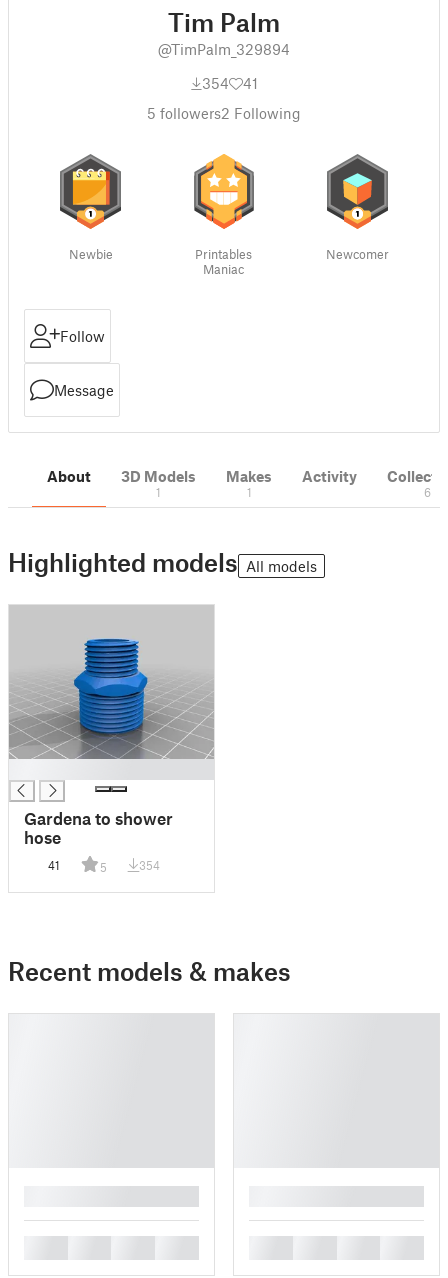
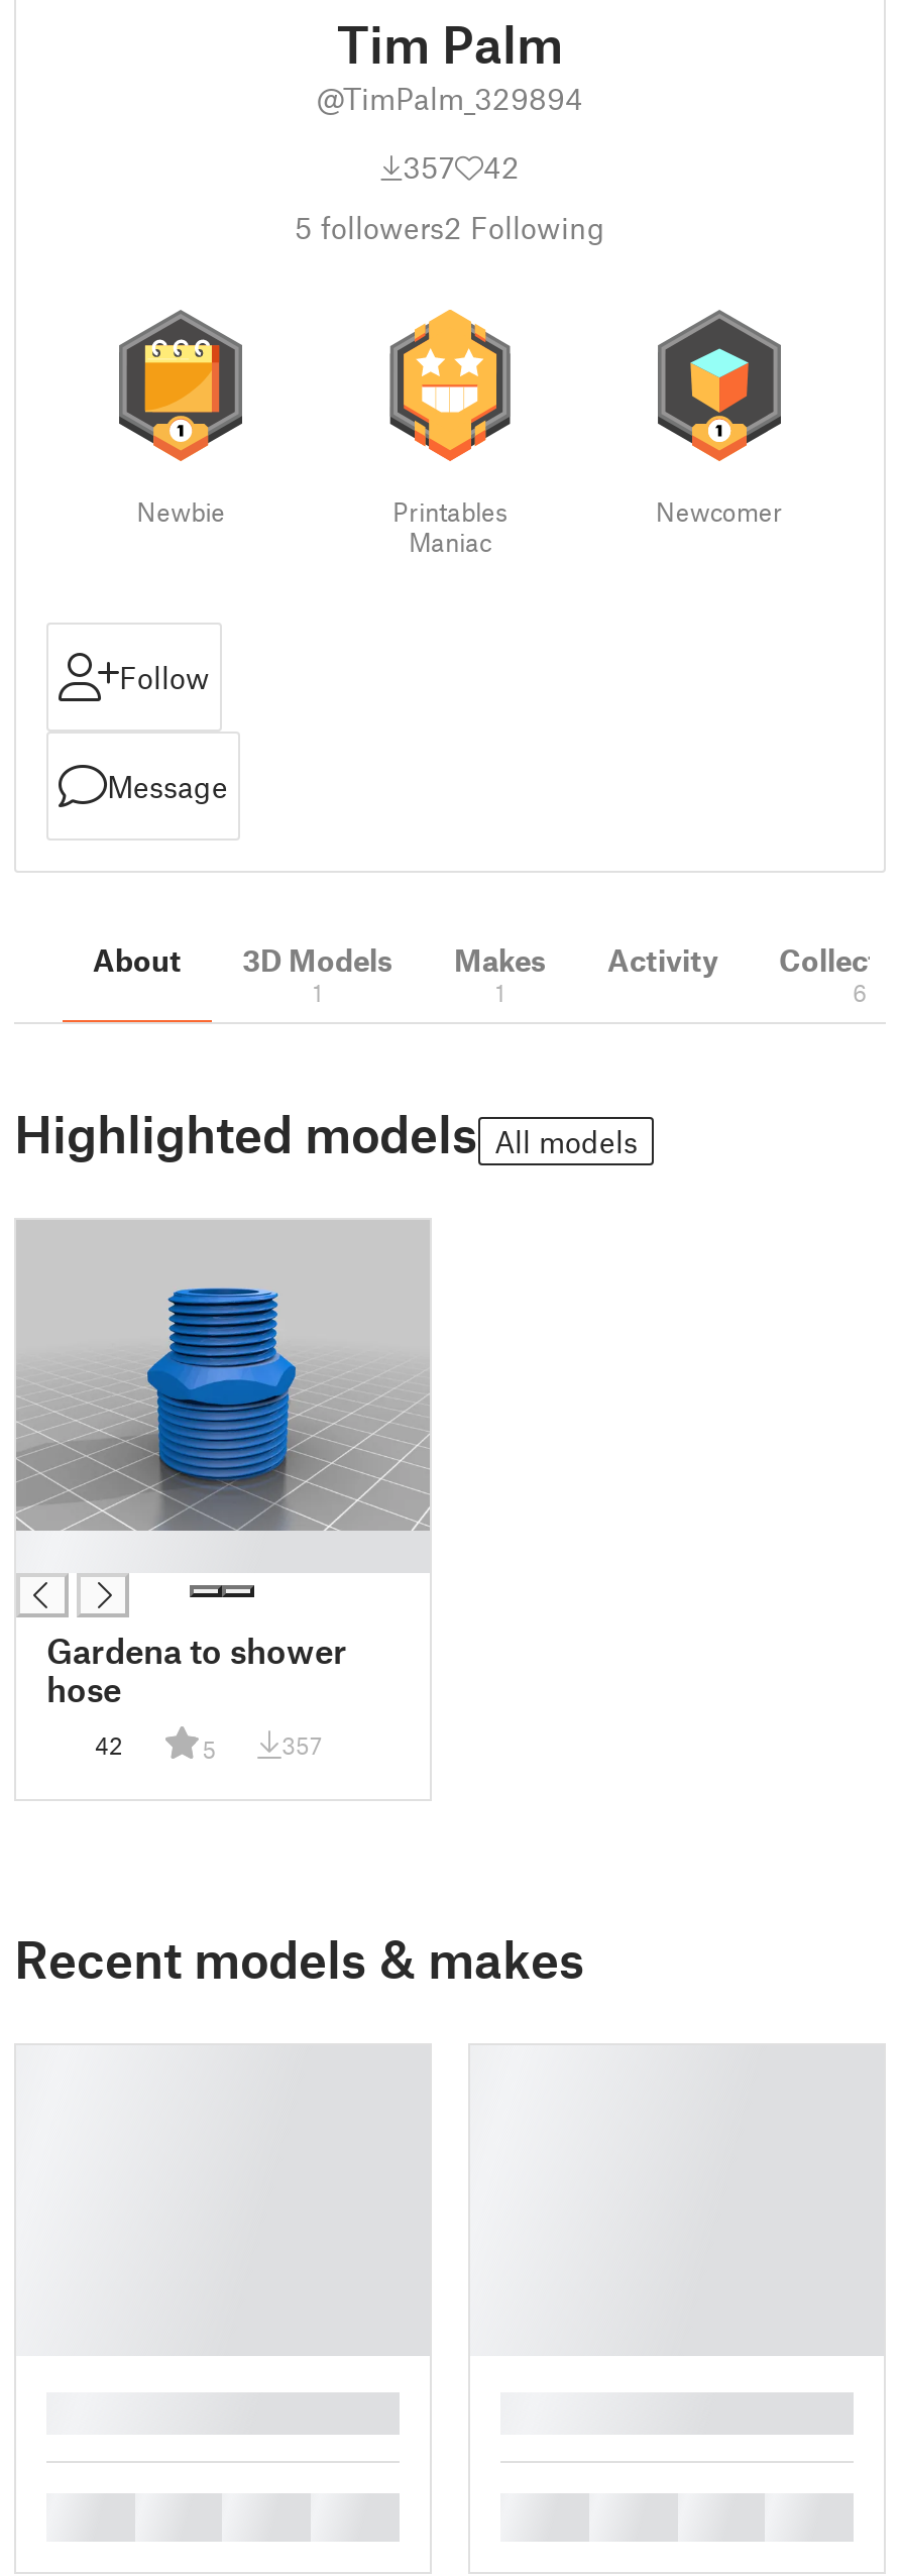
[201,74,228,92] 354 -> [403,148,455,185] 357
[242,74,257,92] 41 -> [483,148,520,185] 42
[48,858,60,872] 41 -> [95,1731,123,1759] 42
[139,858,160,872] 354 -> [281,1731,322,1759] 357

